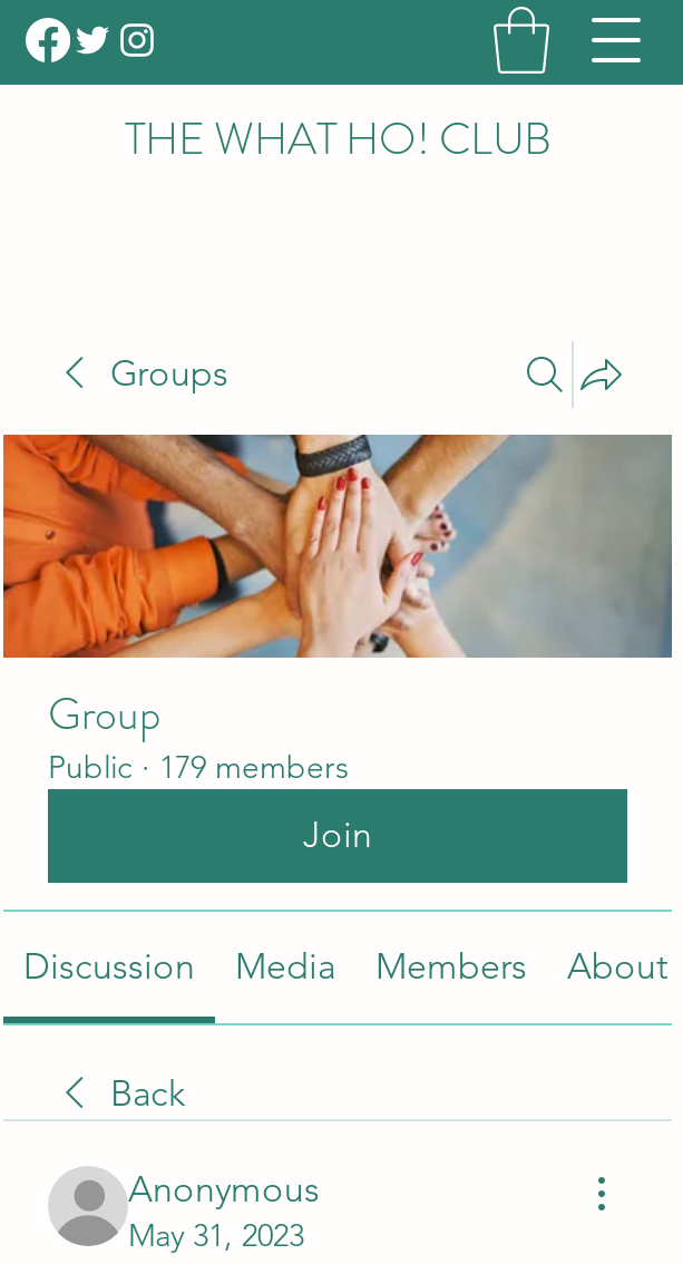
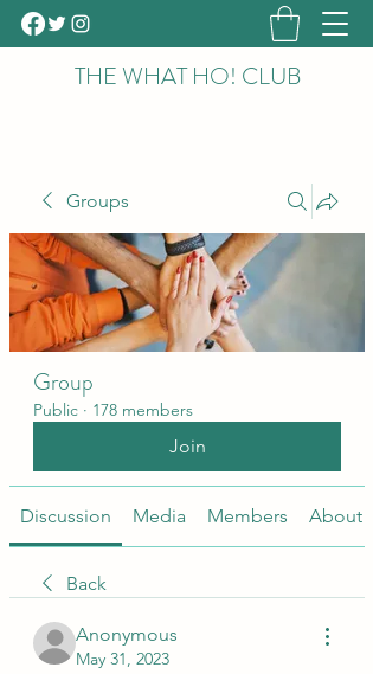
[48,746,349,786] Public · 179 members -> [33,399,193,420] Public · 178 members

